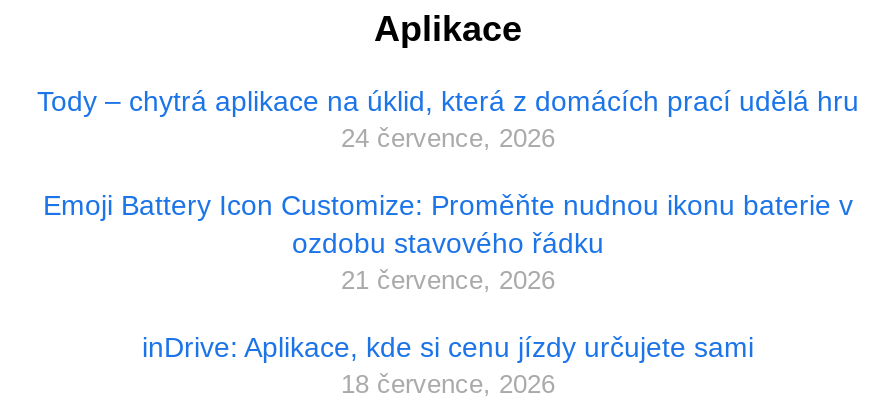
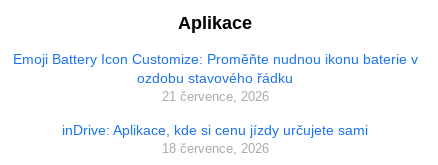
[37,85,859,153] Tody – chytrá aplikace na úklid, která z domácích prací udělá hru | 24 července, 2026 -> none

